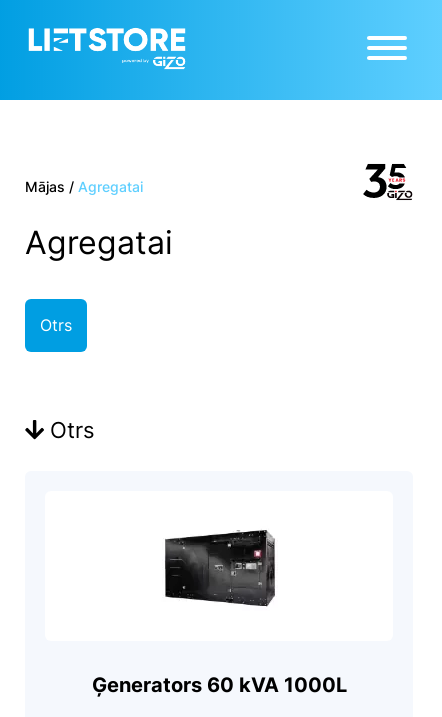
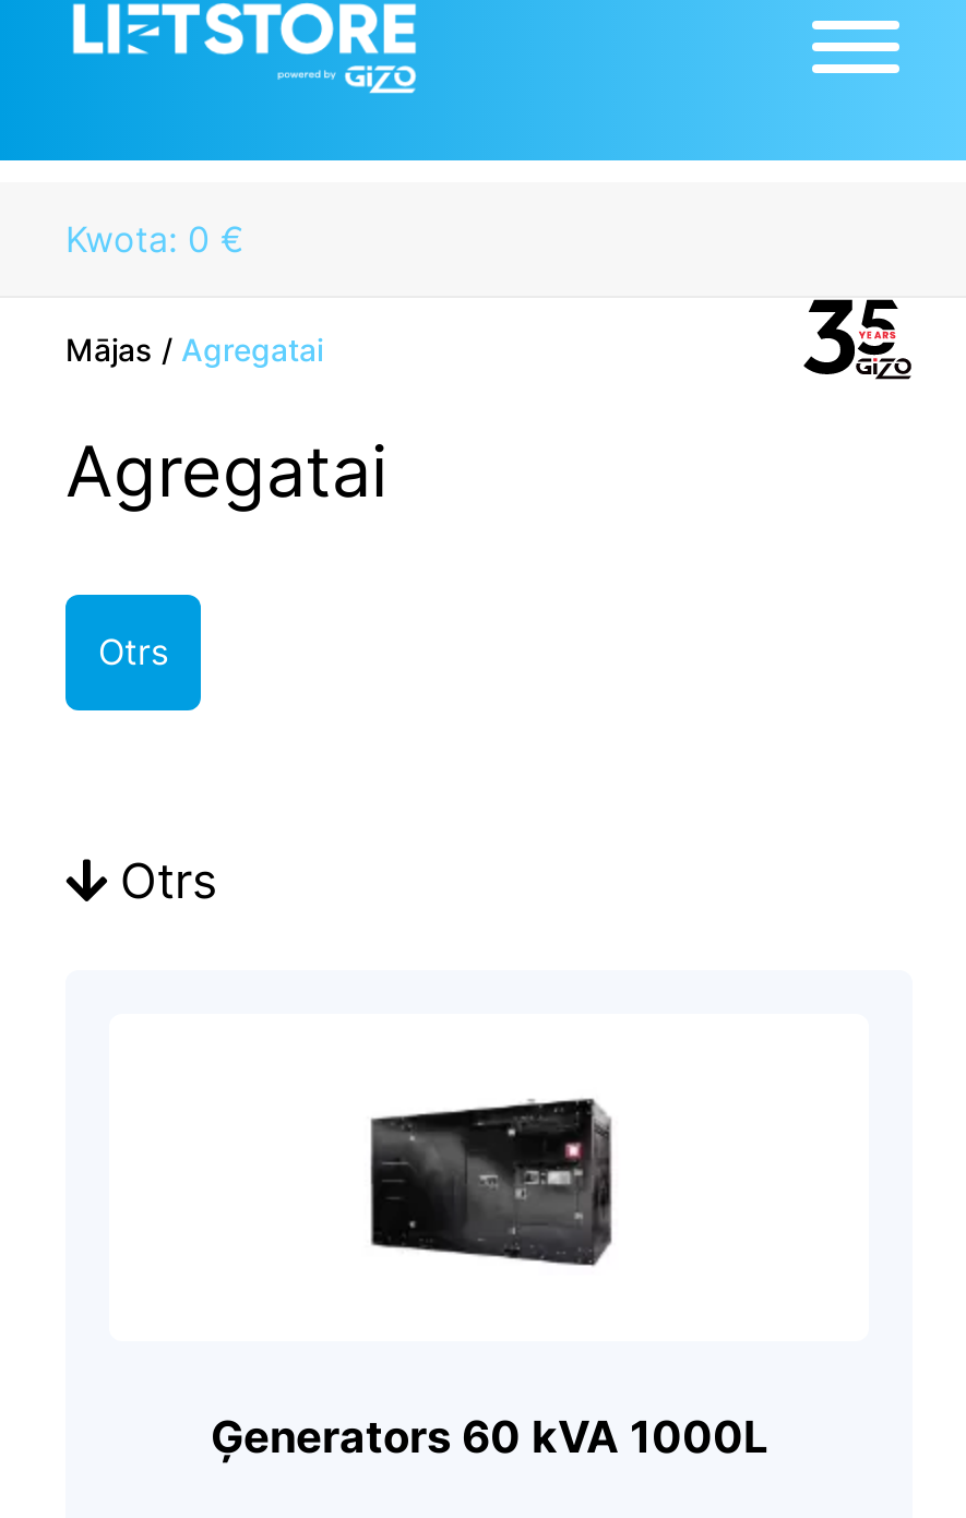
none -> [65,217,245,261] Kwota: 0 €

